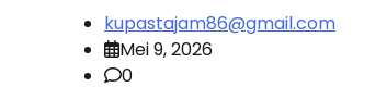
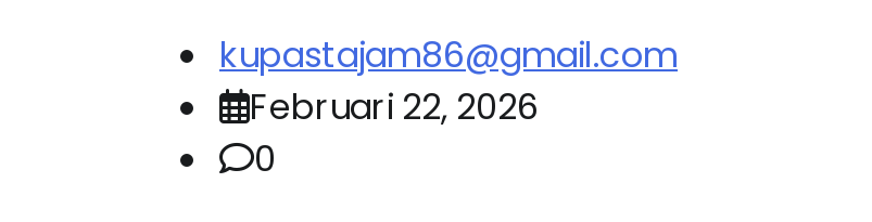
[119,37,213,62] Mei 9, 2026 -> [250,81,539,131] Februari 22, 2026

